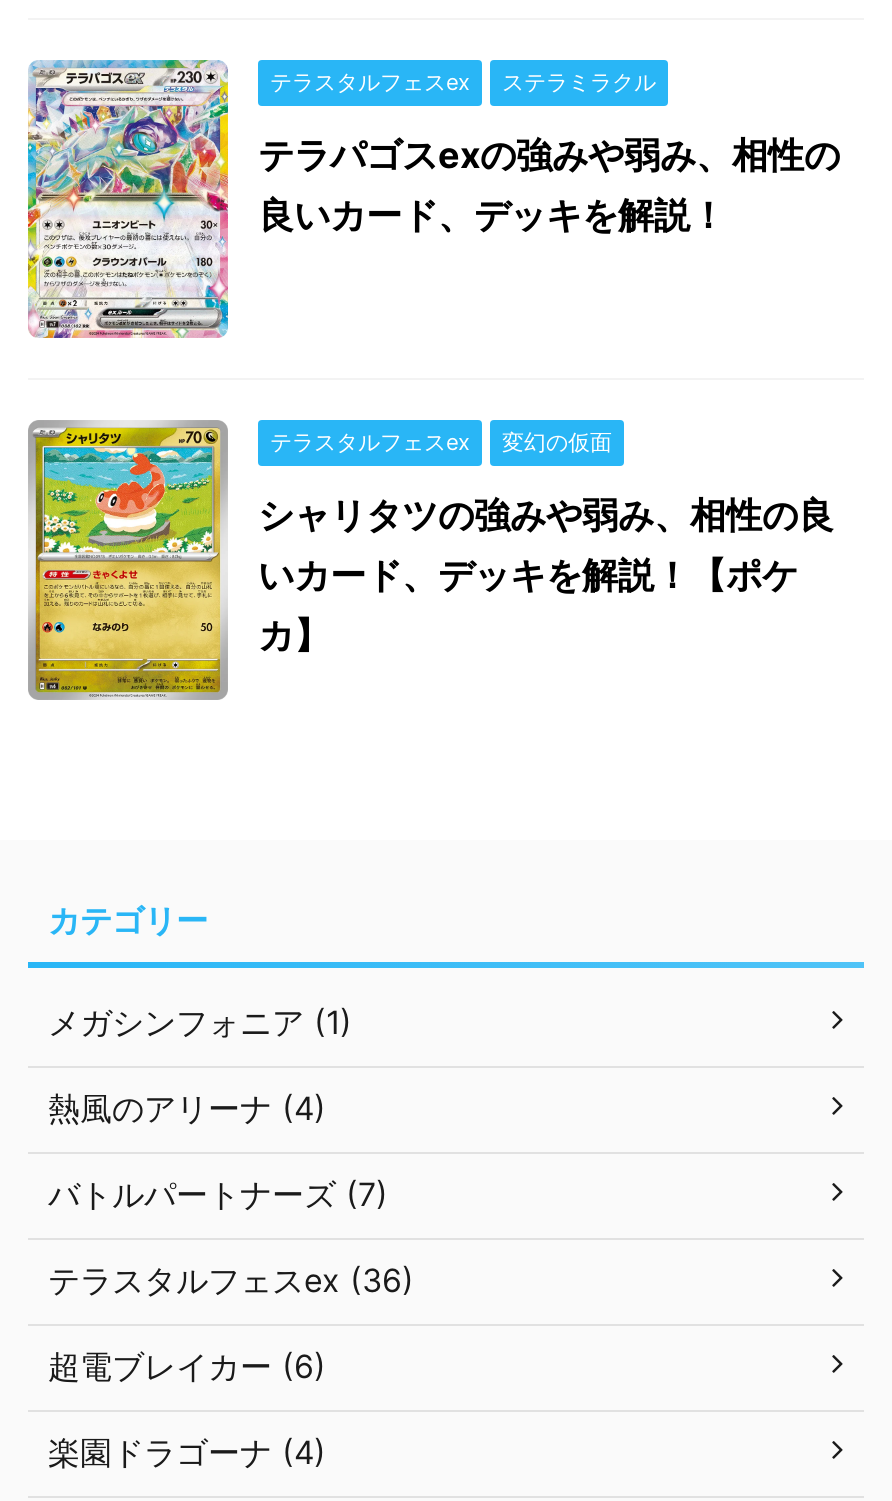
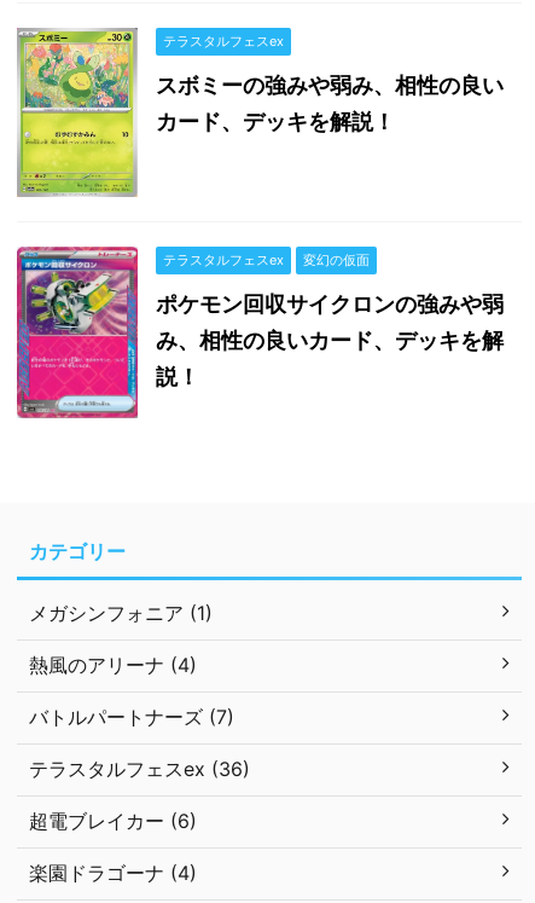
[26,59,840,339] [image] | ステラミラクル | テラパゴスexの強みや弱み、相性の | 良いカード、デッキを解説！ -> [17,28,504,197] [image] | スボミーの強みや弱み、相性の良い | カード、デッキを解説！
[28,419,834,699] [image] | シャリタツの強みや弱み、相性の良 | いカード、デッキを解説！【ポケ | カ】 -> [16,245,504,418] [image] | ポケモン回収サイクロンの強みや弱 | み、相性の良いカード、デッキを解 | 説！

